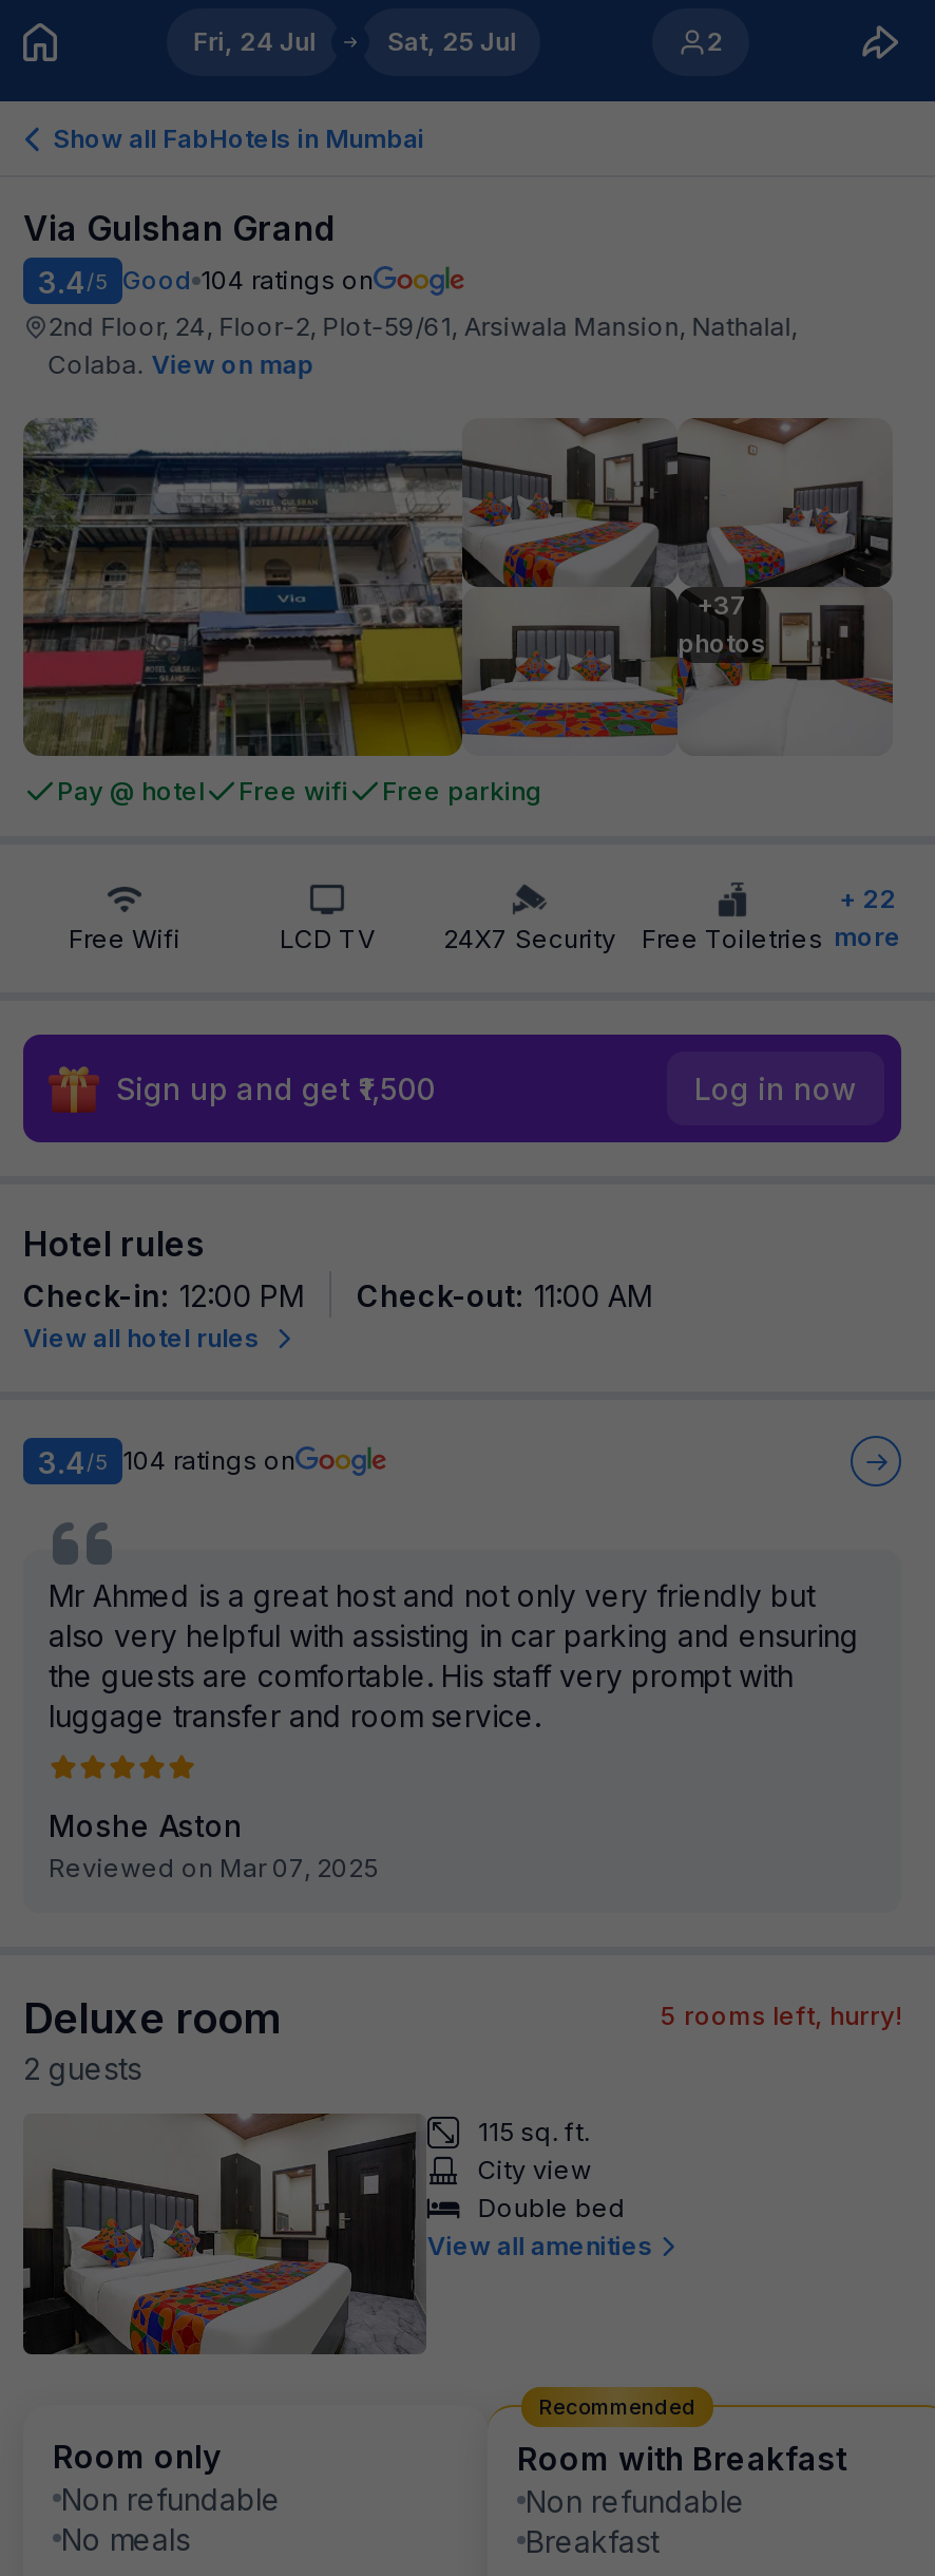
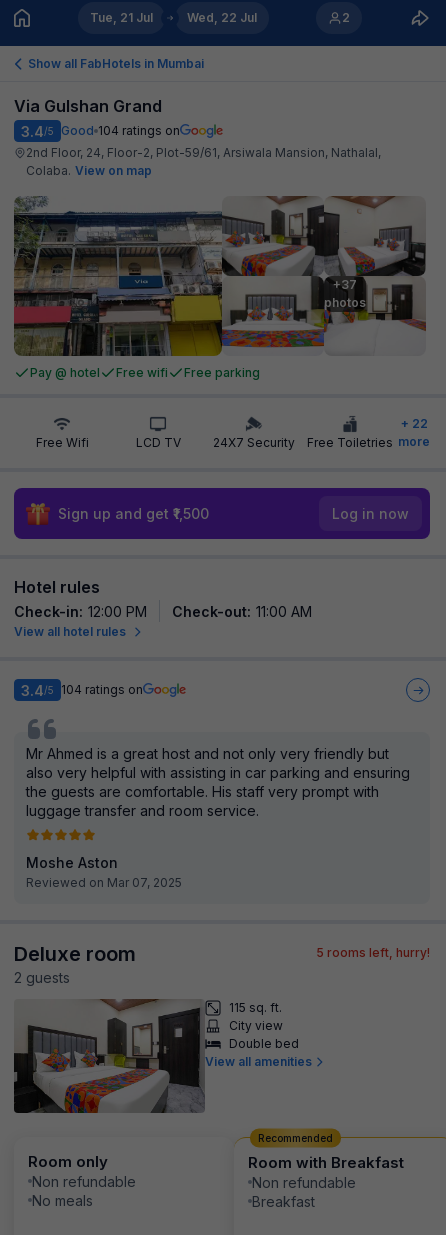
[193,25,315,57] Fri, 24 Jul -> [90,10,153,25] Tue, 21 Jul
[387,25,516,57] Sat, 25 Jul -> [187,10,257,25] Wed, 22 Jul

